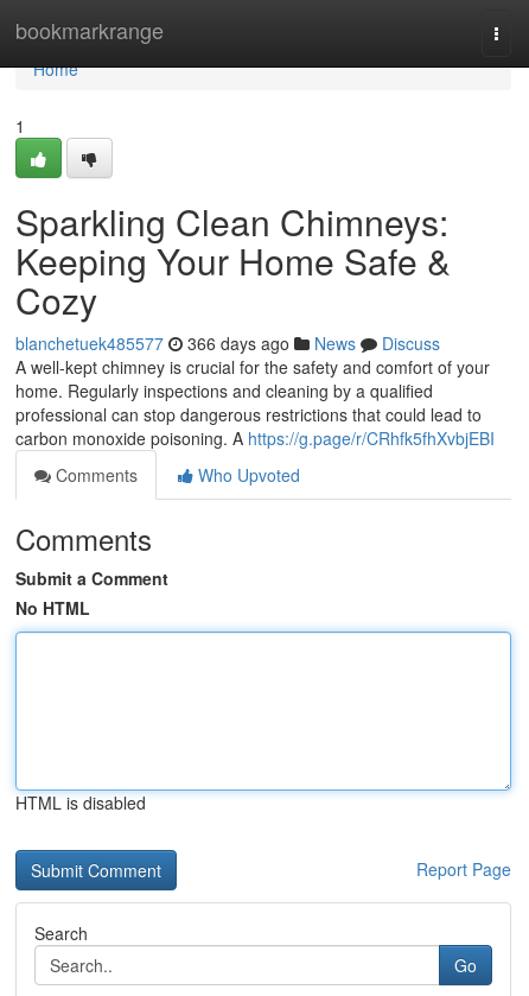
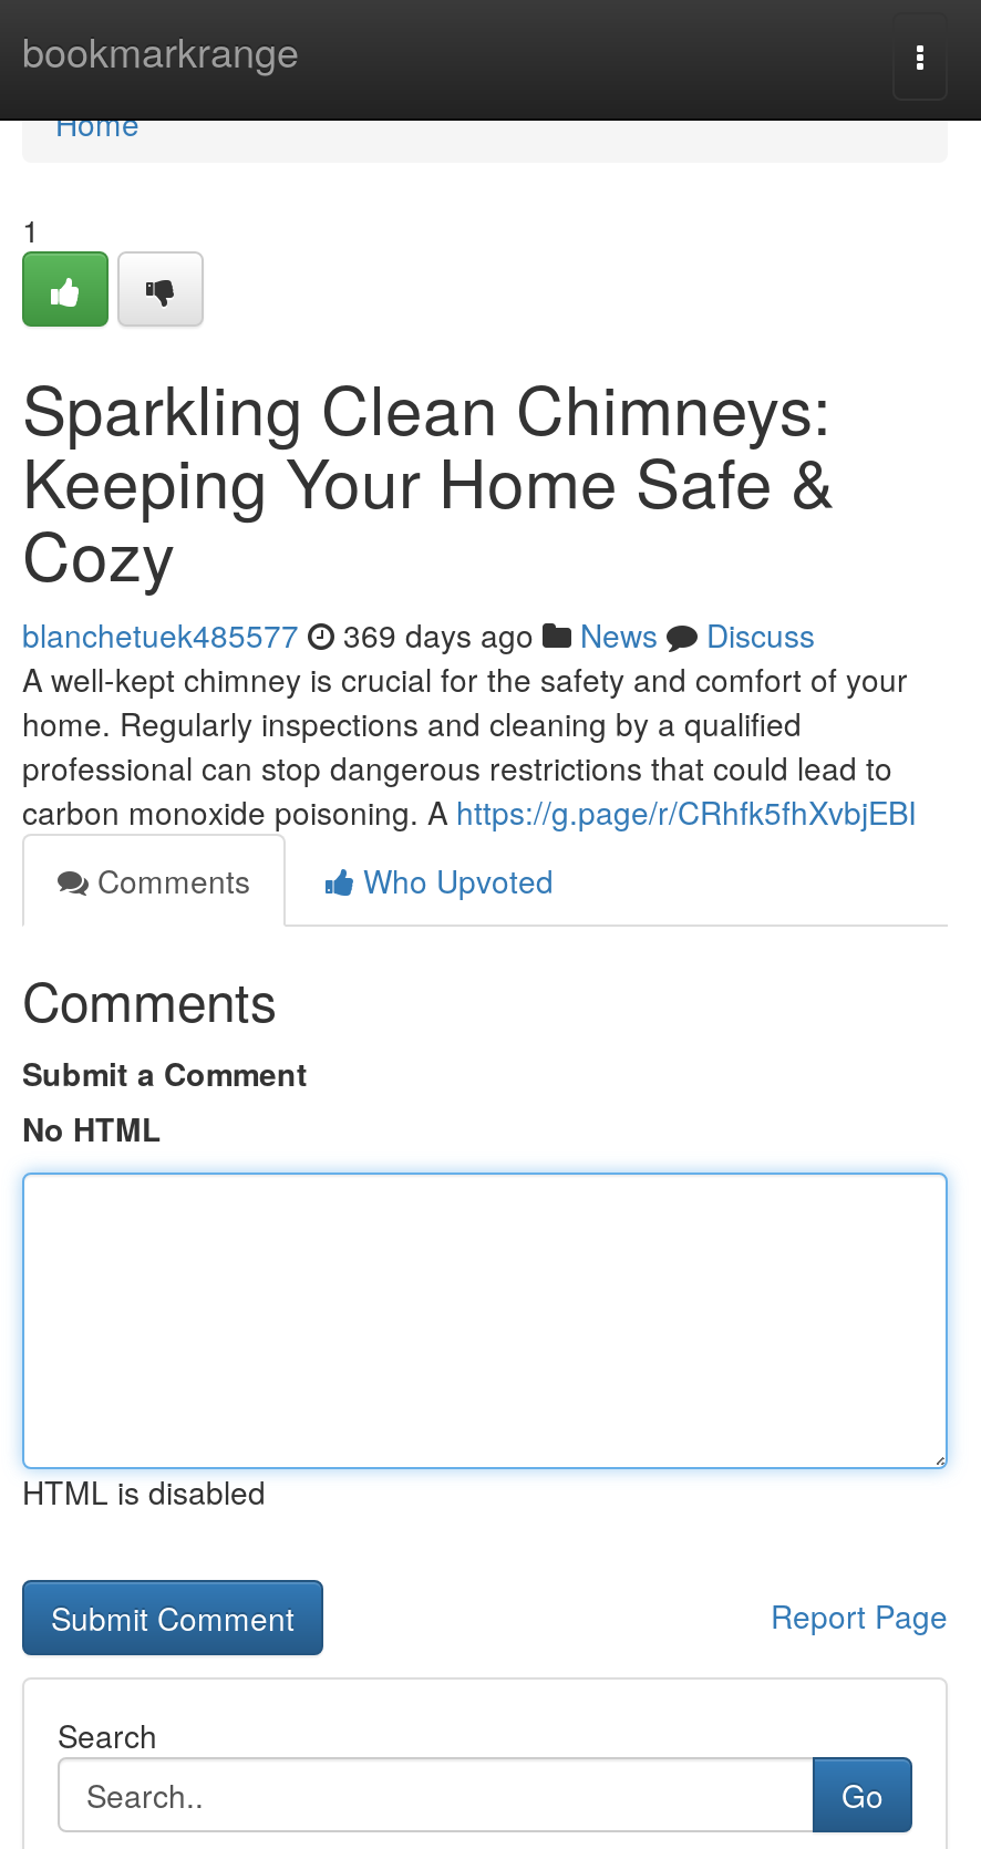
[15,331,440,355] blanchetuek485577 366 days ago News Discuss -> [22,612,815,657] blanchetuek485577 369 days ago News Discuss

